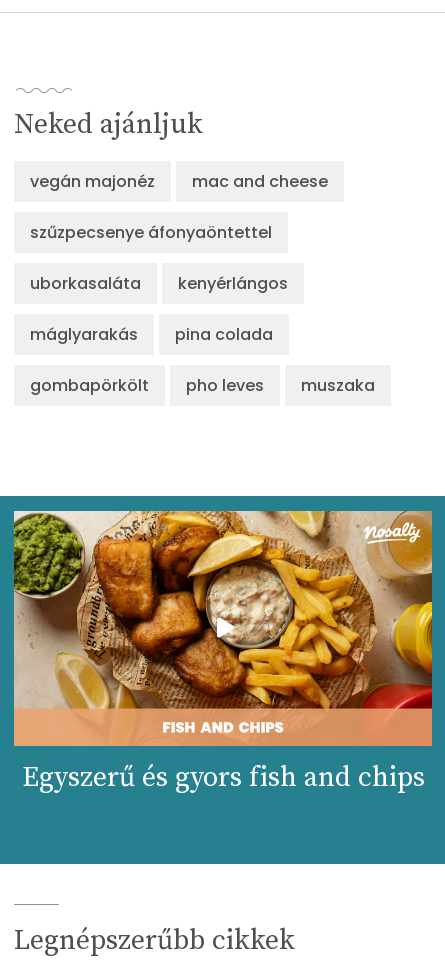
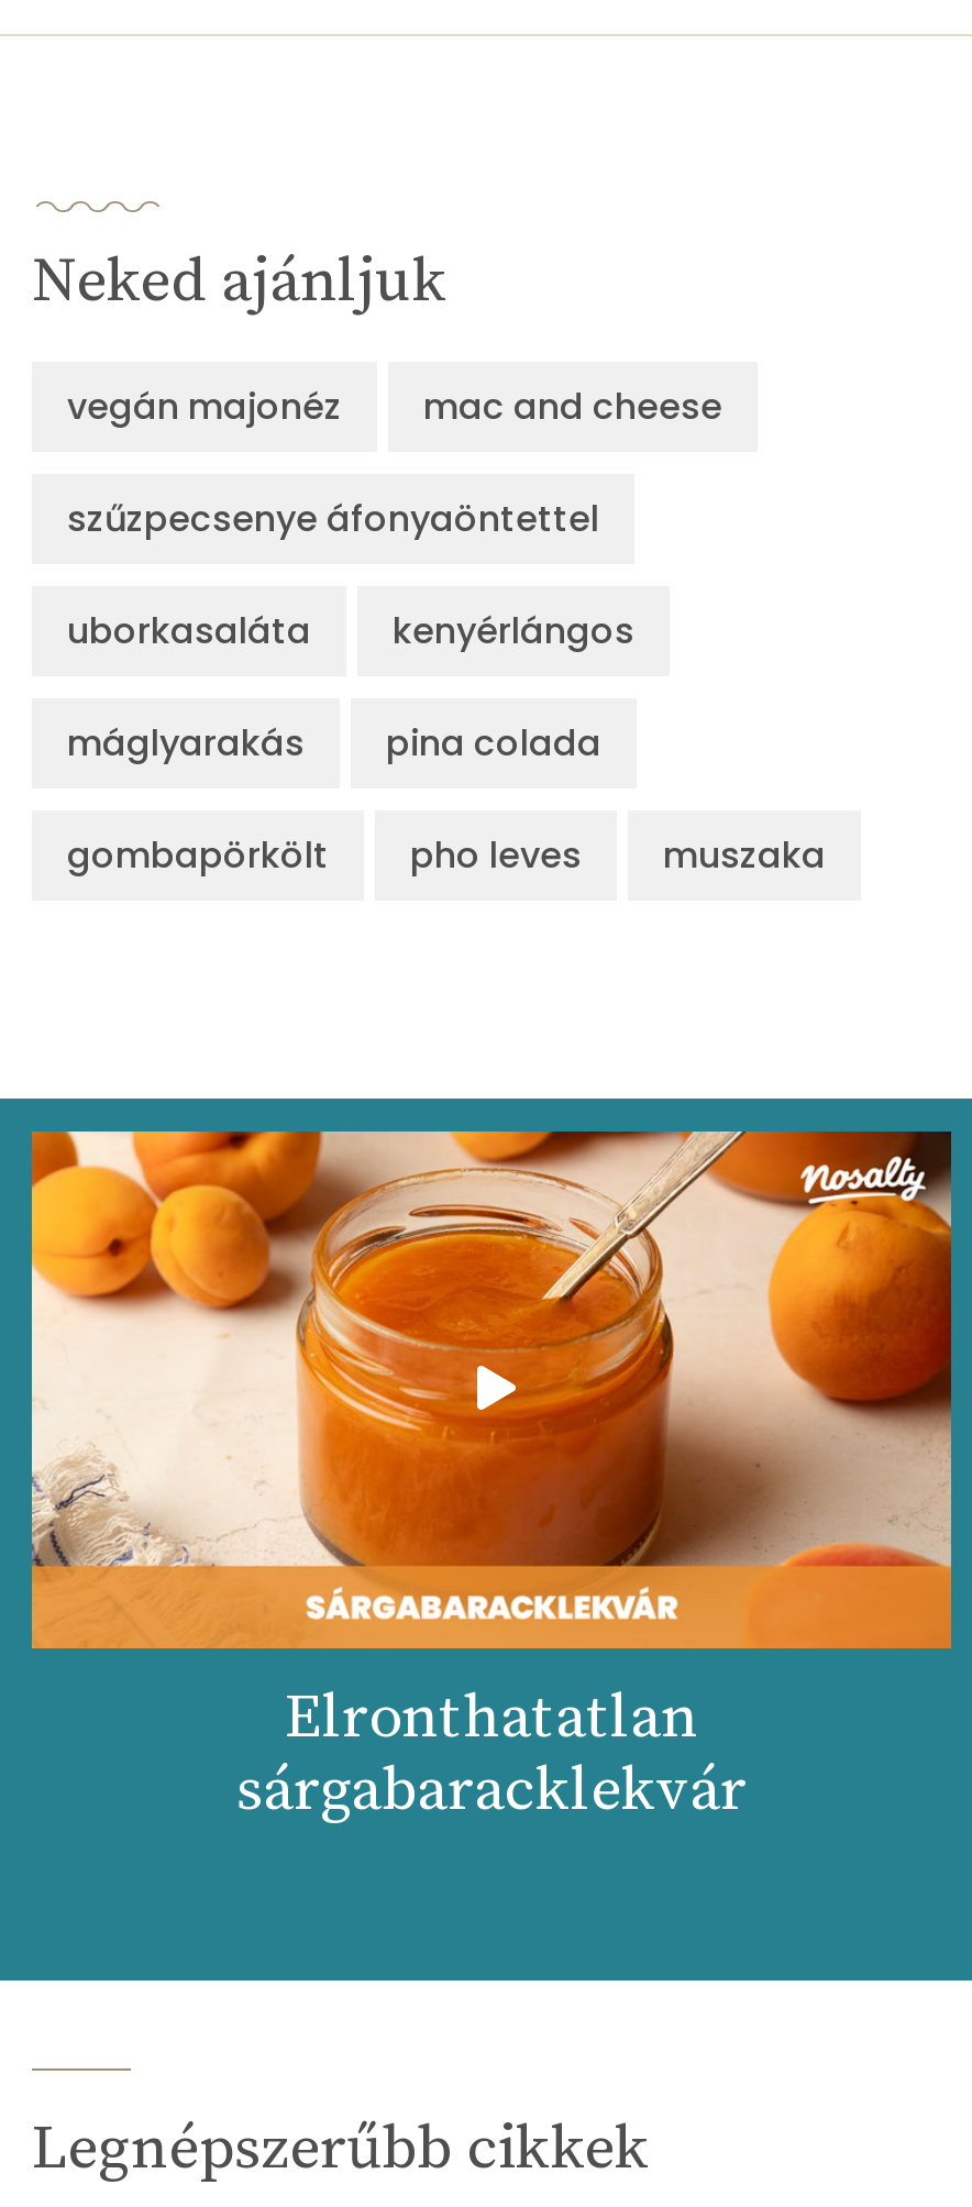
[13,510,433,795] [image] | Egyszerű és gyors fish and chips -> [30,1129,953,1829] [image] | Elronthatatlan | sárgabaracklekvár

